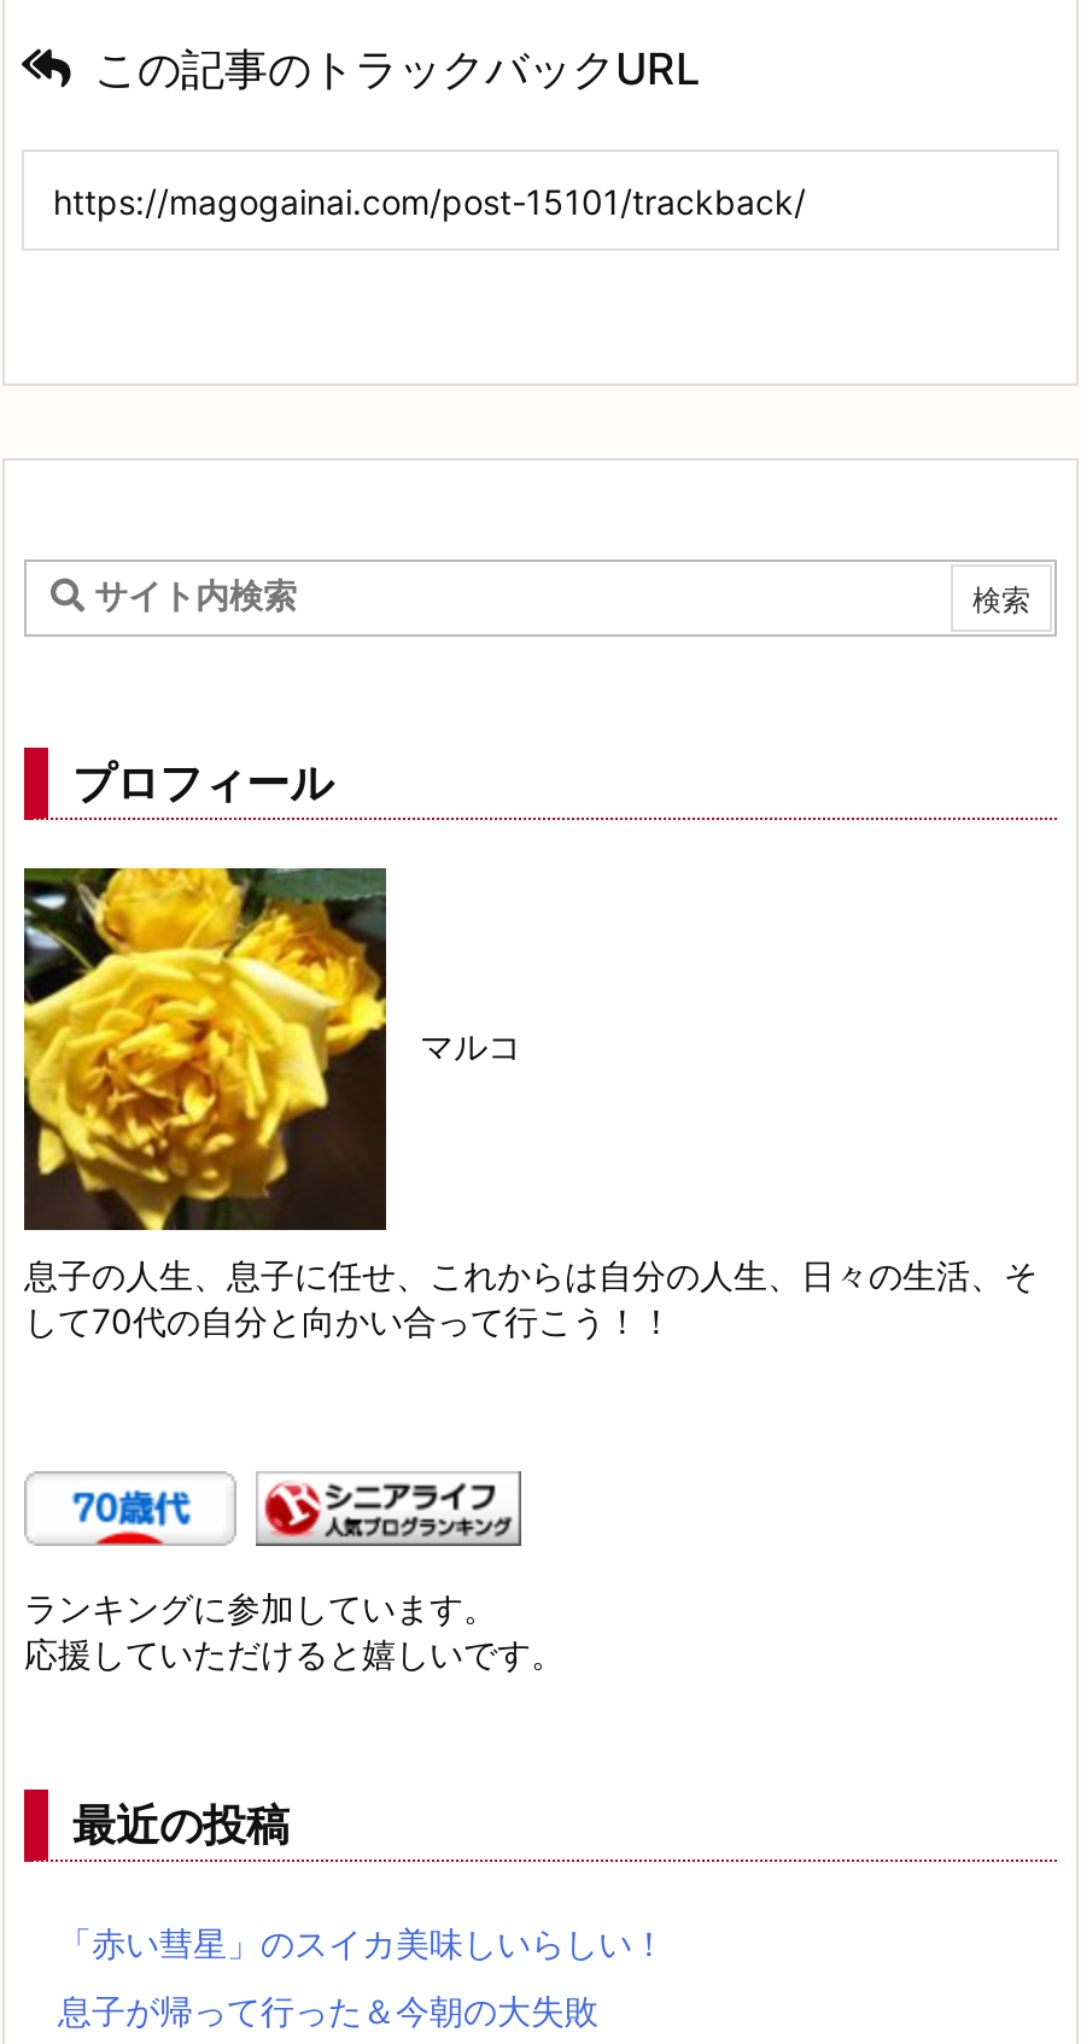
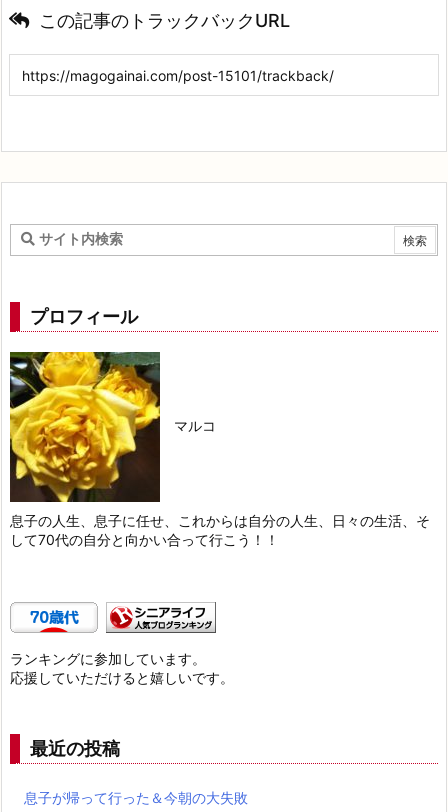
[58,1922,666,1963] 「赤い彗星」のスイカ美味しいらしい！ -> none

